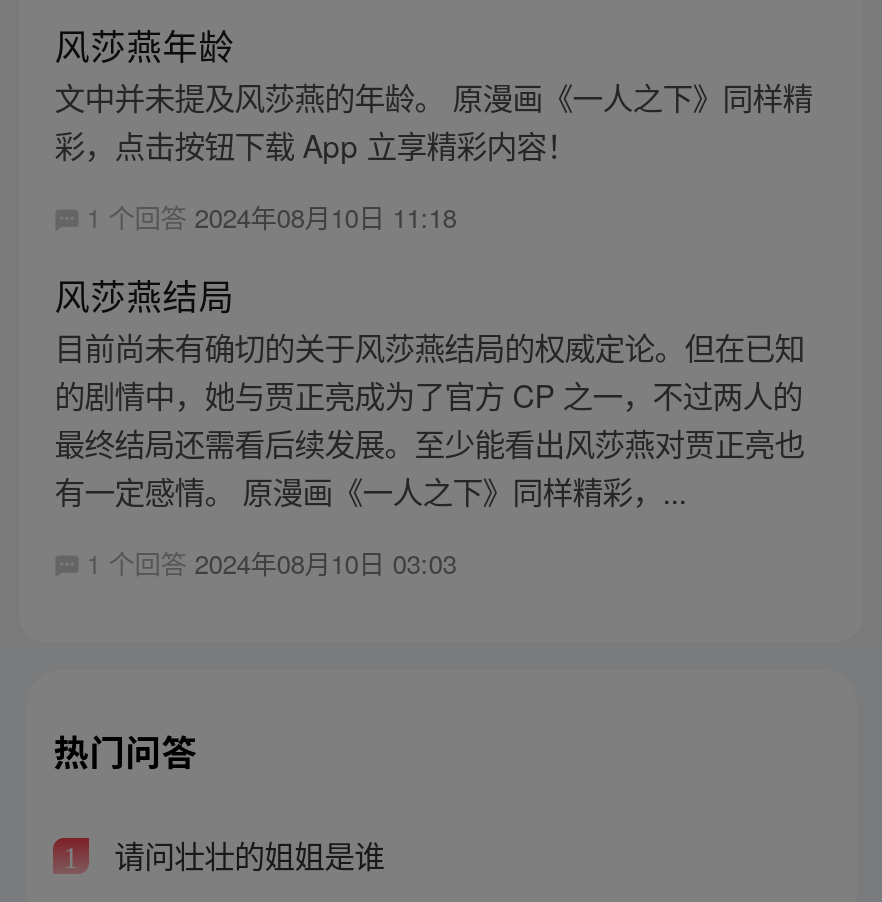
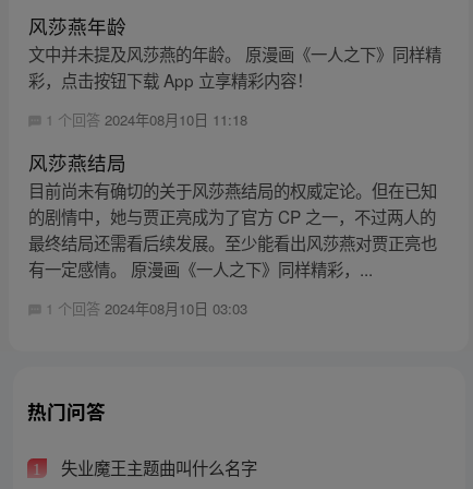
[106,833,384,877] 请问壮壮的姐姐是谁 -> [56,456,257,480] 失业魔王主题曲叫什么名字

